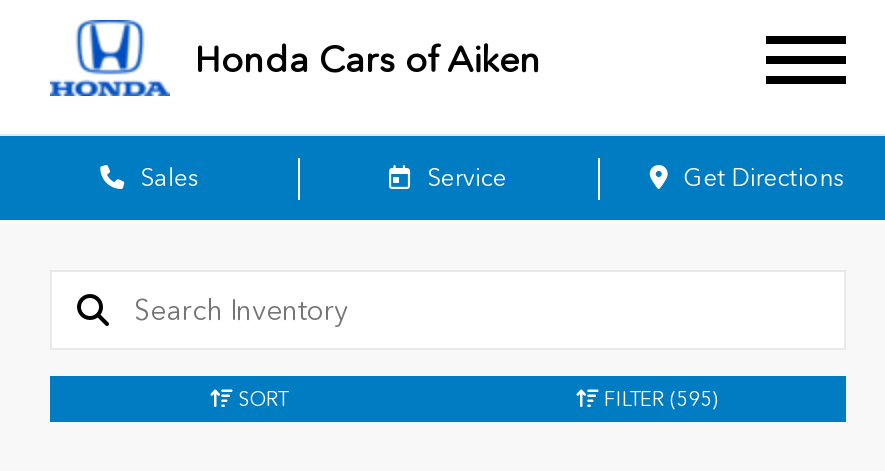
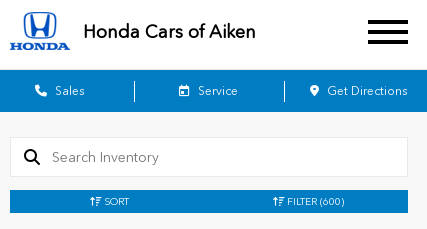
[598,388,718,412] FILTER (595) -> [284,196,344,208] FILTER (600)

